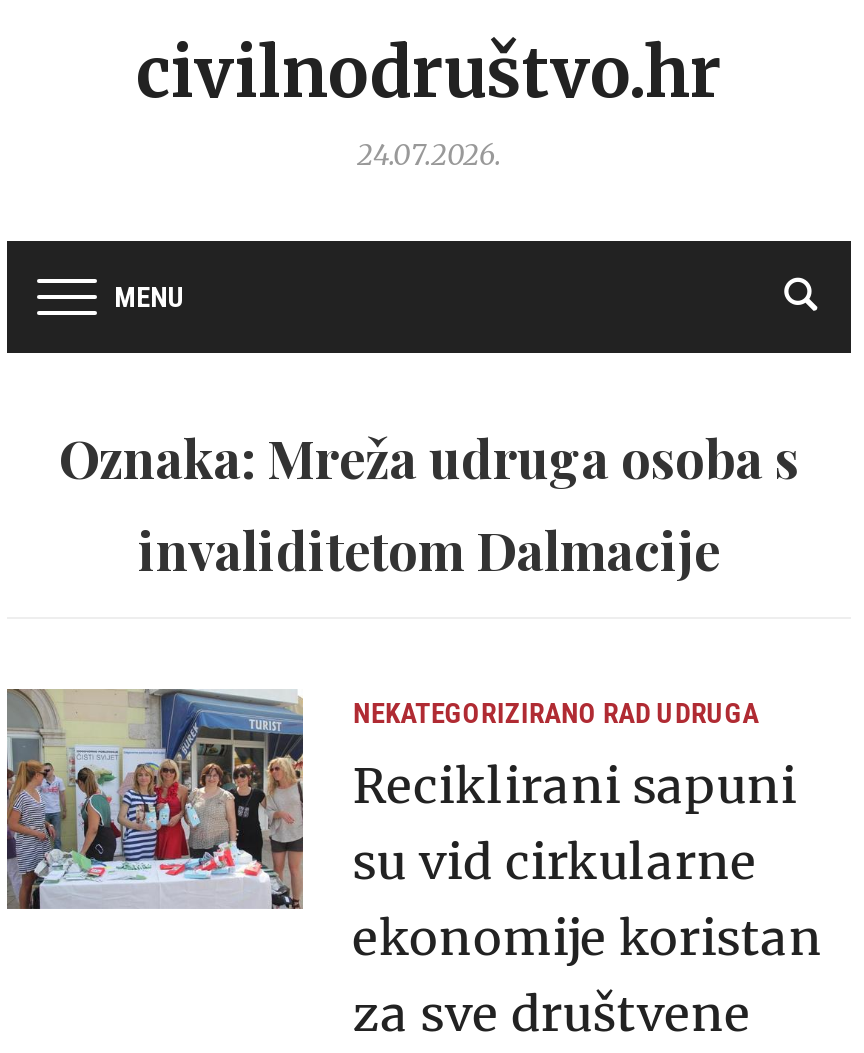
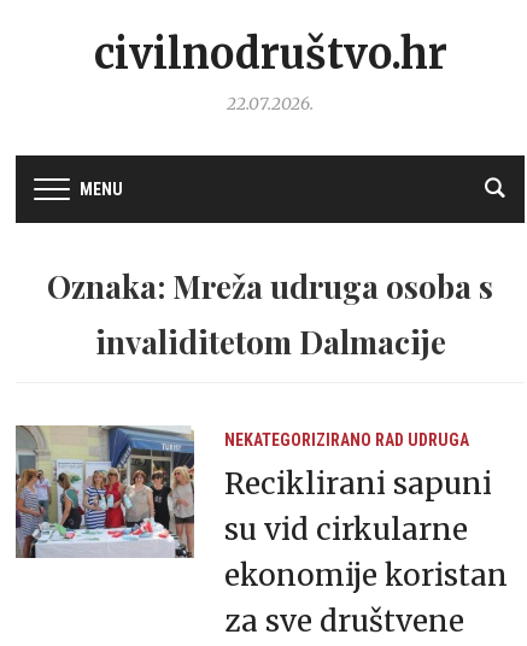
[357,137,501,173] 24.07.2026. -> [227,93,314,114] 22.07.2026.

